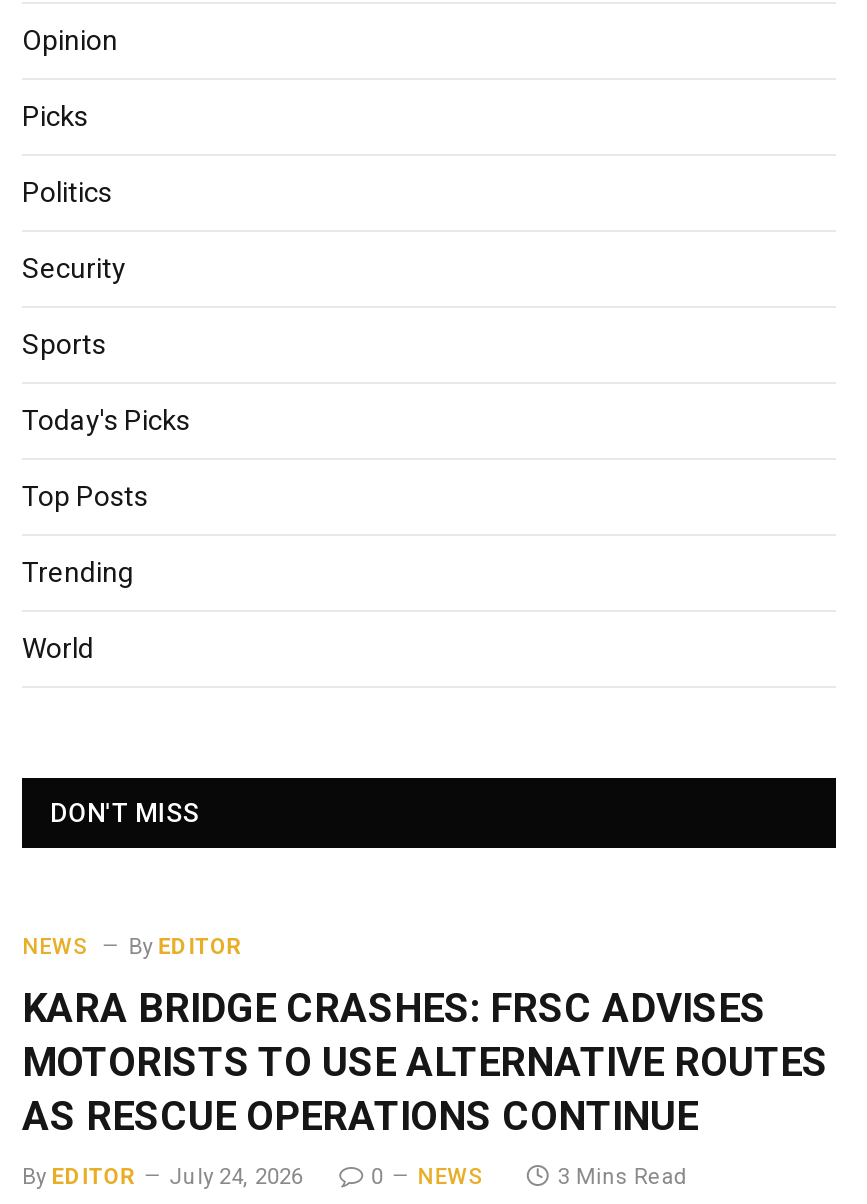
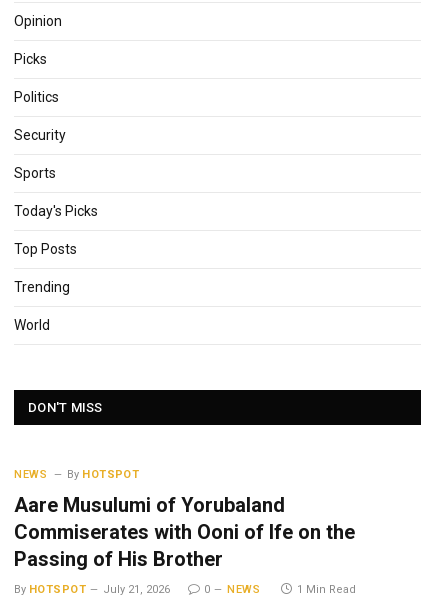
[128,934,242,960] By EDITOR -> [67,468,139,481] By HOTSPOT
[22,984,828,1140] KARA BRIDGE CRASHES: FRSC ADVISES | MOTORISTS TO USE ALTERNATIVE ROUTES | AS RESCUE OPERATIONS CONTINUE -> [14,493,355,571] Aare Musulumi of Yorubaland | Commiserates with Ooni of Ife on the | Passing of His Brother
[22,1164,303,1190] By EDITOR | July 24, 2026 -> [14,583,170,596] By HOTSPOT | July 21, 2026
[558,1164,688,1190] 3 Mins Read -> [297,583,356,596] 1 Min Read

